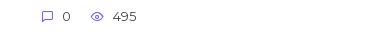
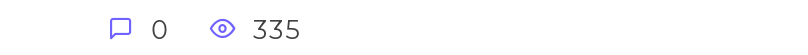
[113,9,136,24] 495 -> [253,14,299,44] 335

